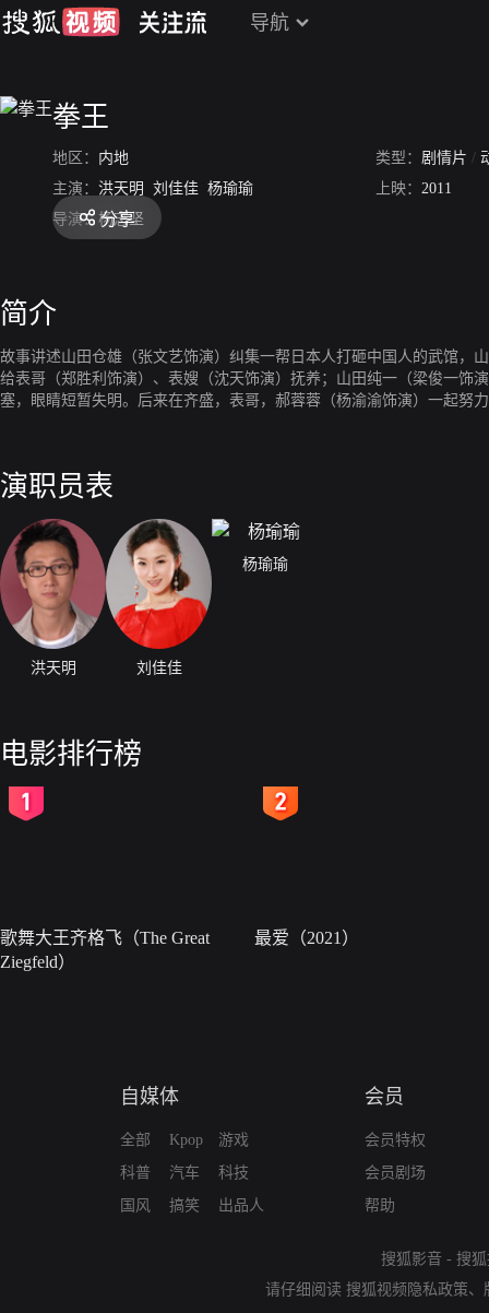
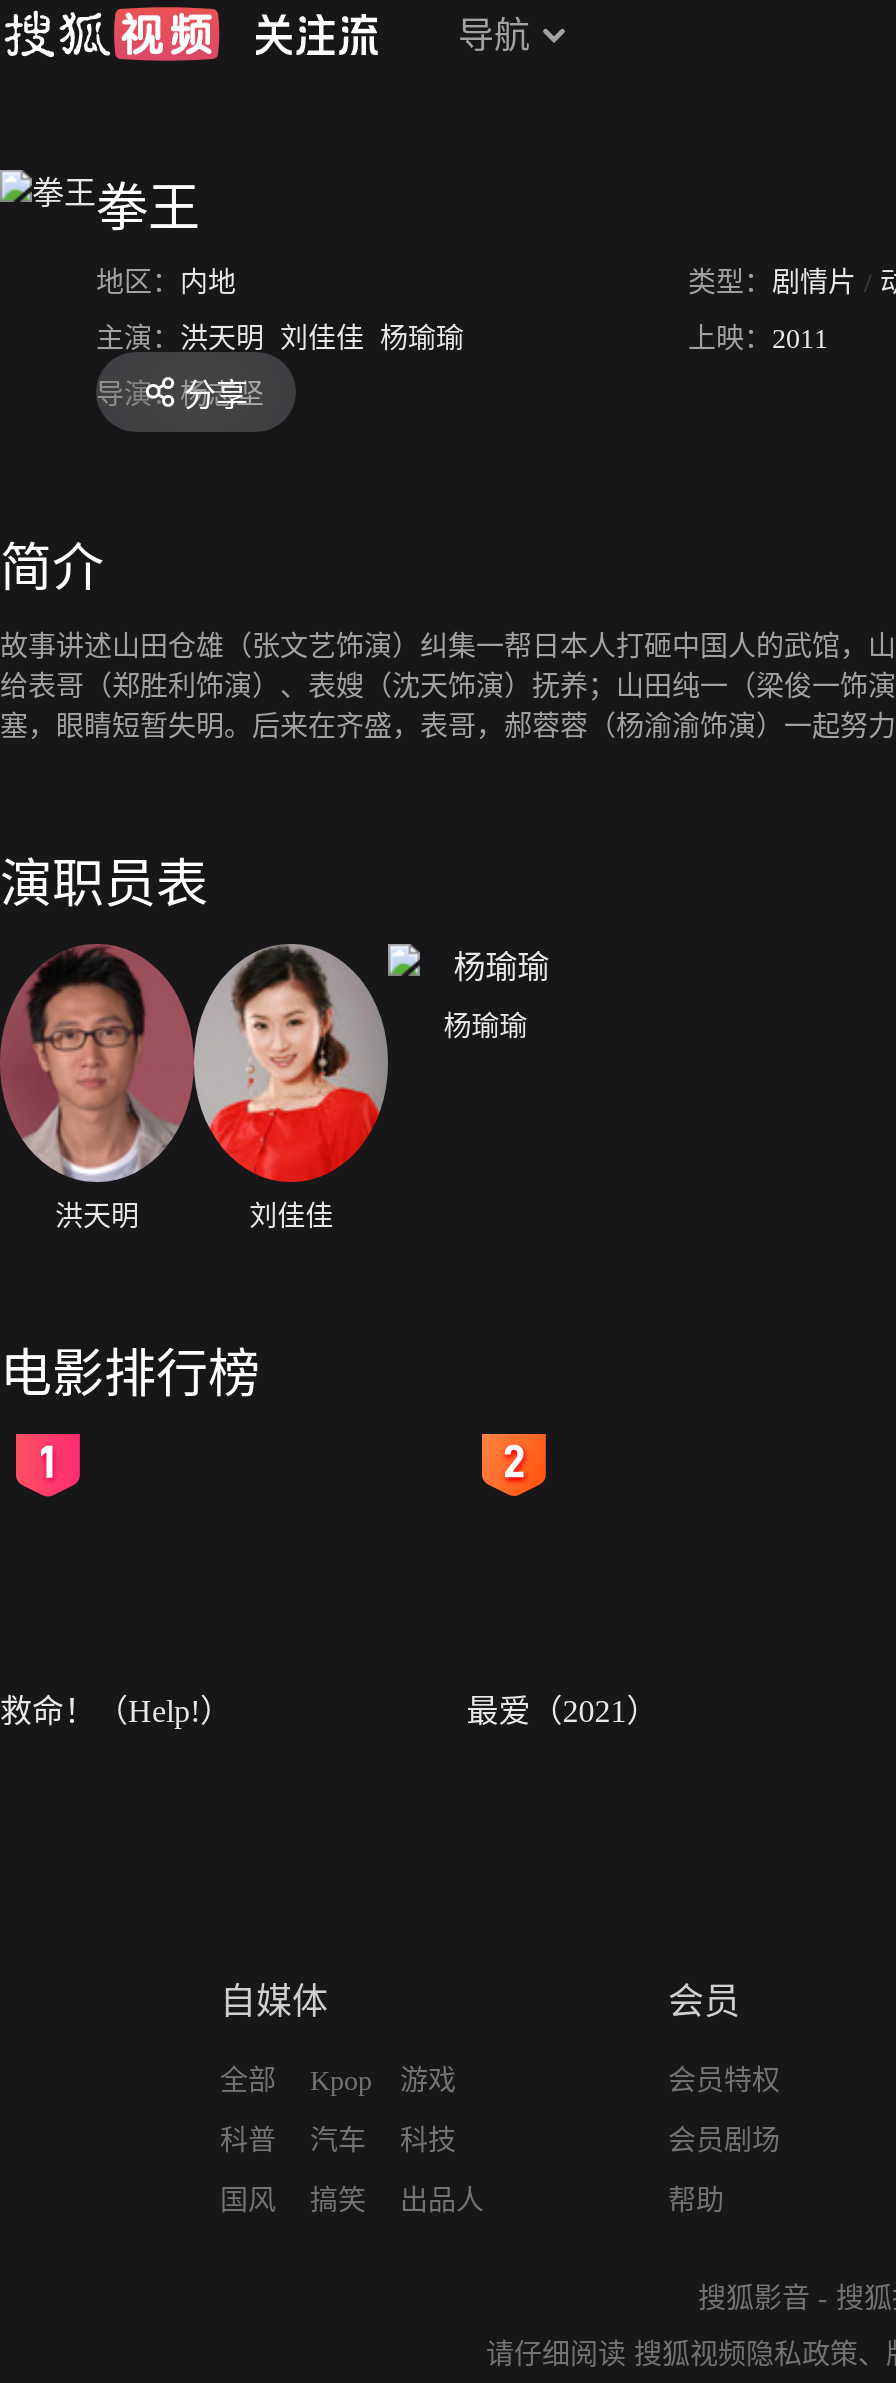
[0,929,210,971] 歌舞大王齐格飞（The Great | Ziegfeld） -> [0,1694,232,1728] 救命！（Help!）

